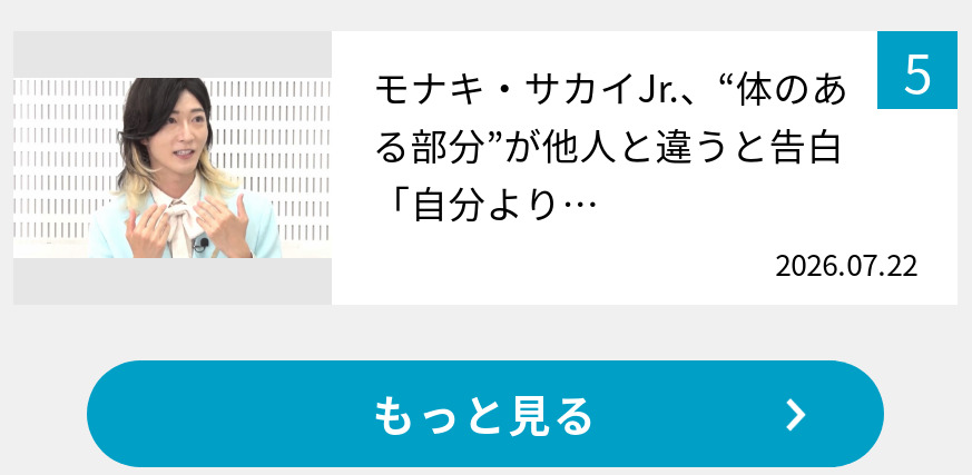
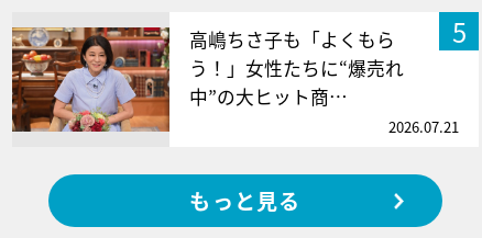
[13,60,918,285] [image] | モナキ・サカイJr.、“体のあ | る部分”が他人と違うと告白 | 「自分より… | 2026.07.22 -> [11,26,459,137] [image] | 高嶋ちさ子も「よくもら | う！」女性たちに“爆売れ | 中”の大ヒット商… | 2026.07.21

